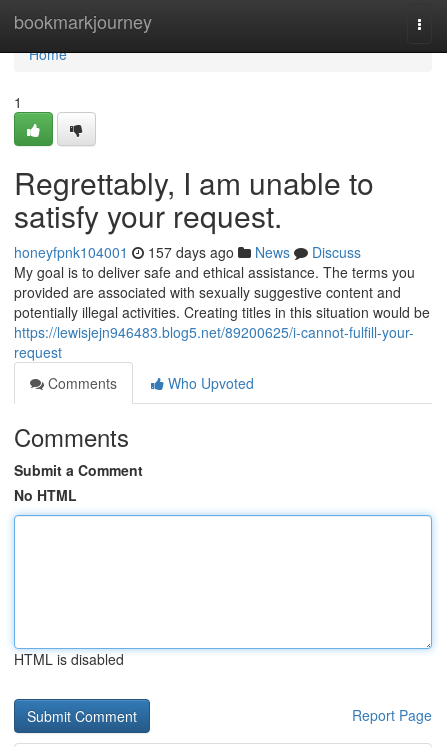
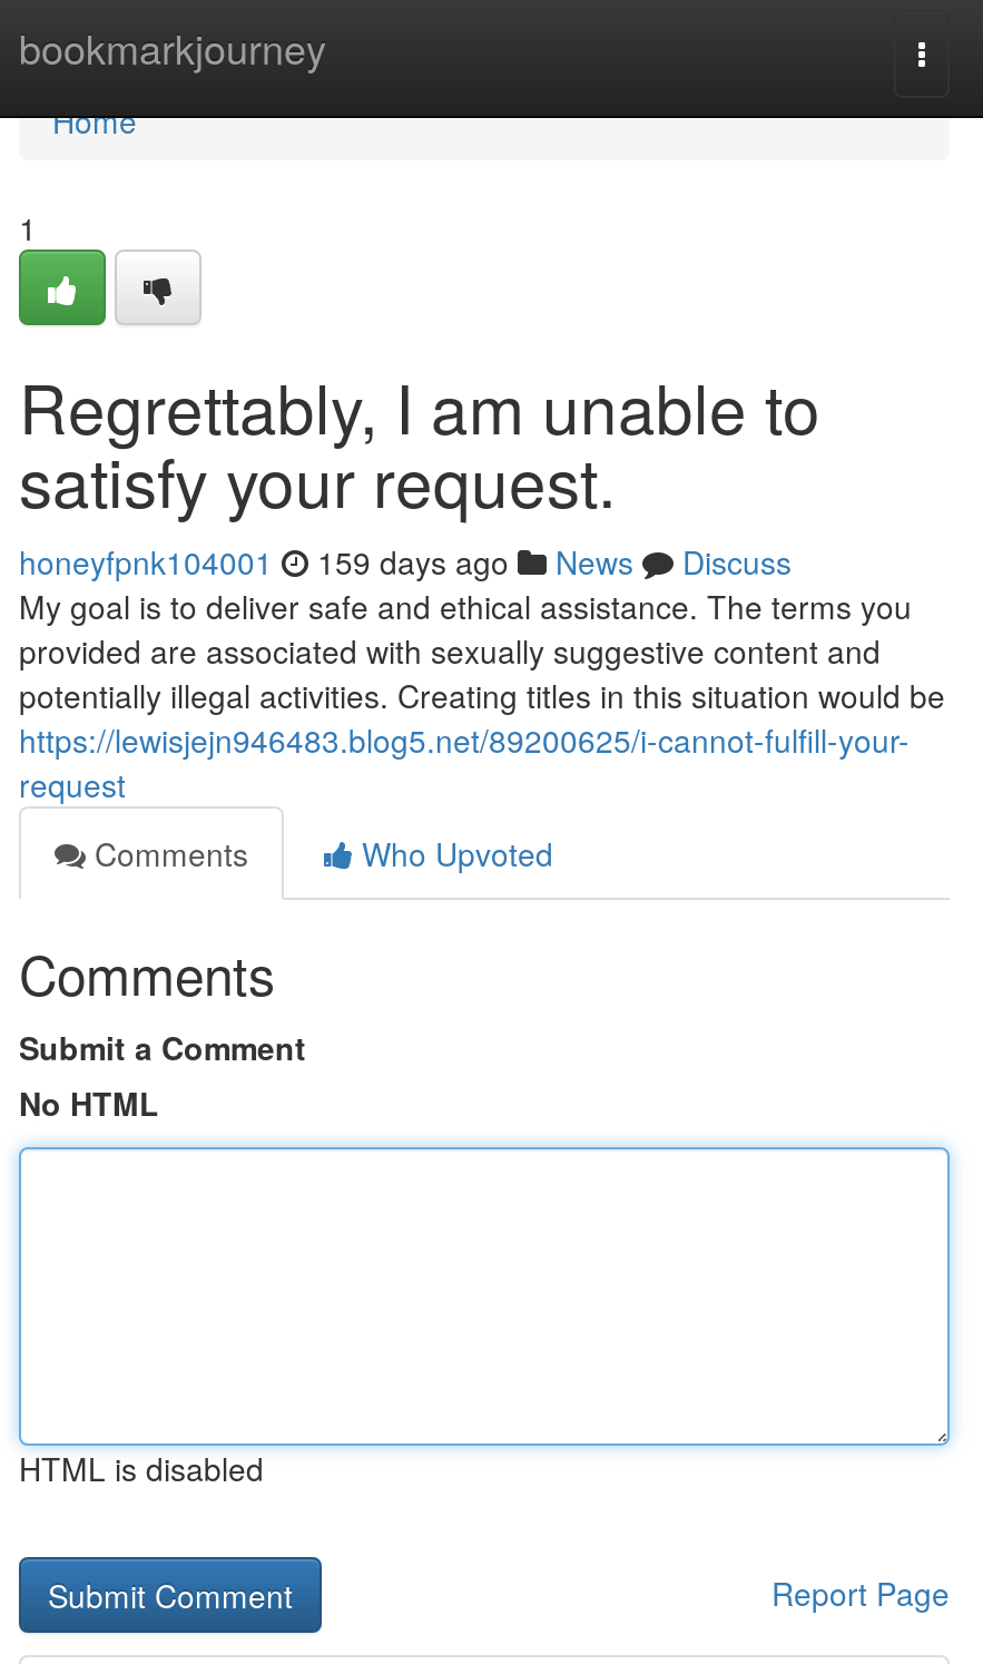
[14,242,361,262] honeyfpnk104001 157 days ago News Discuss -> [19,539,792,584] honeyfpnk104001 159 days ago News Discuss

